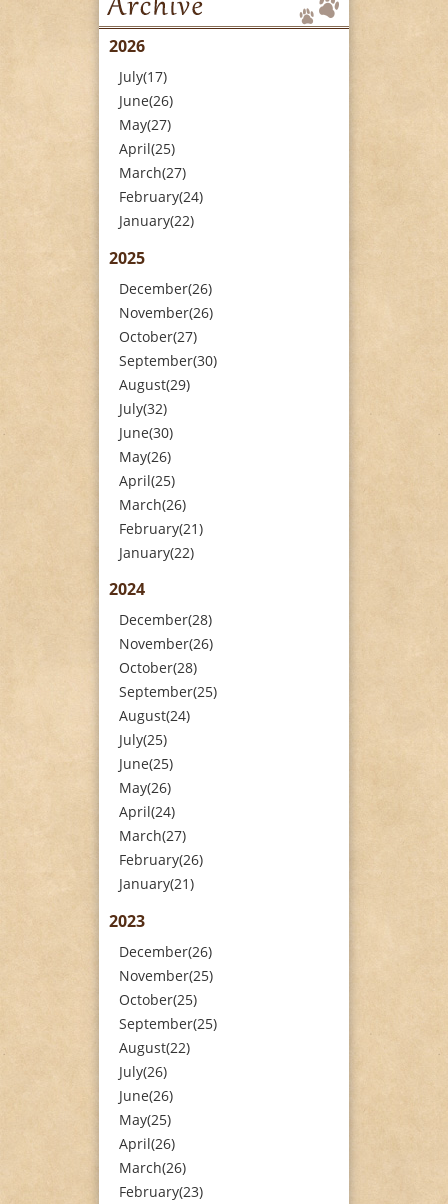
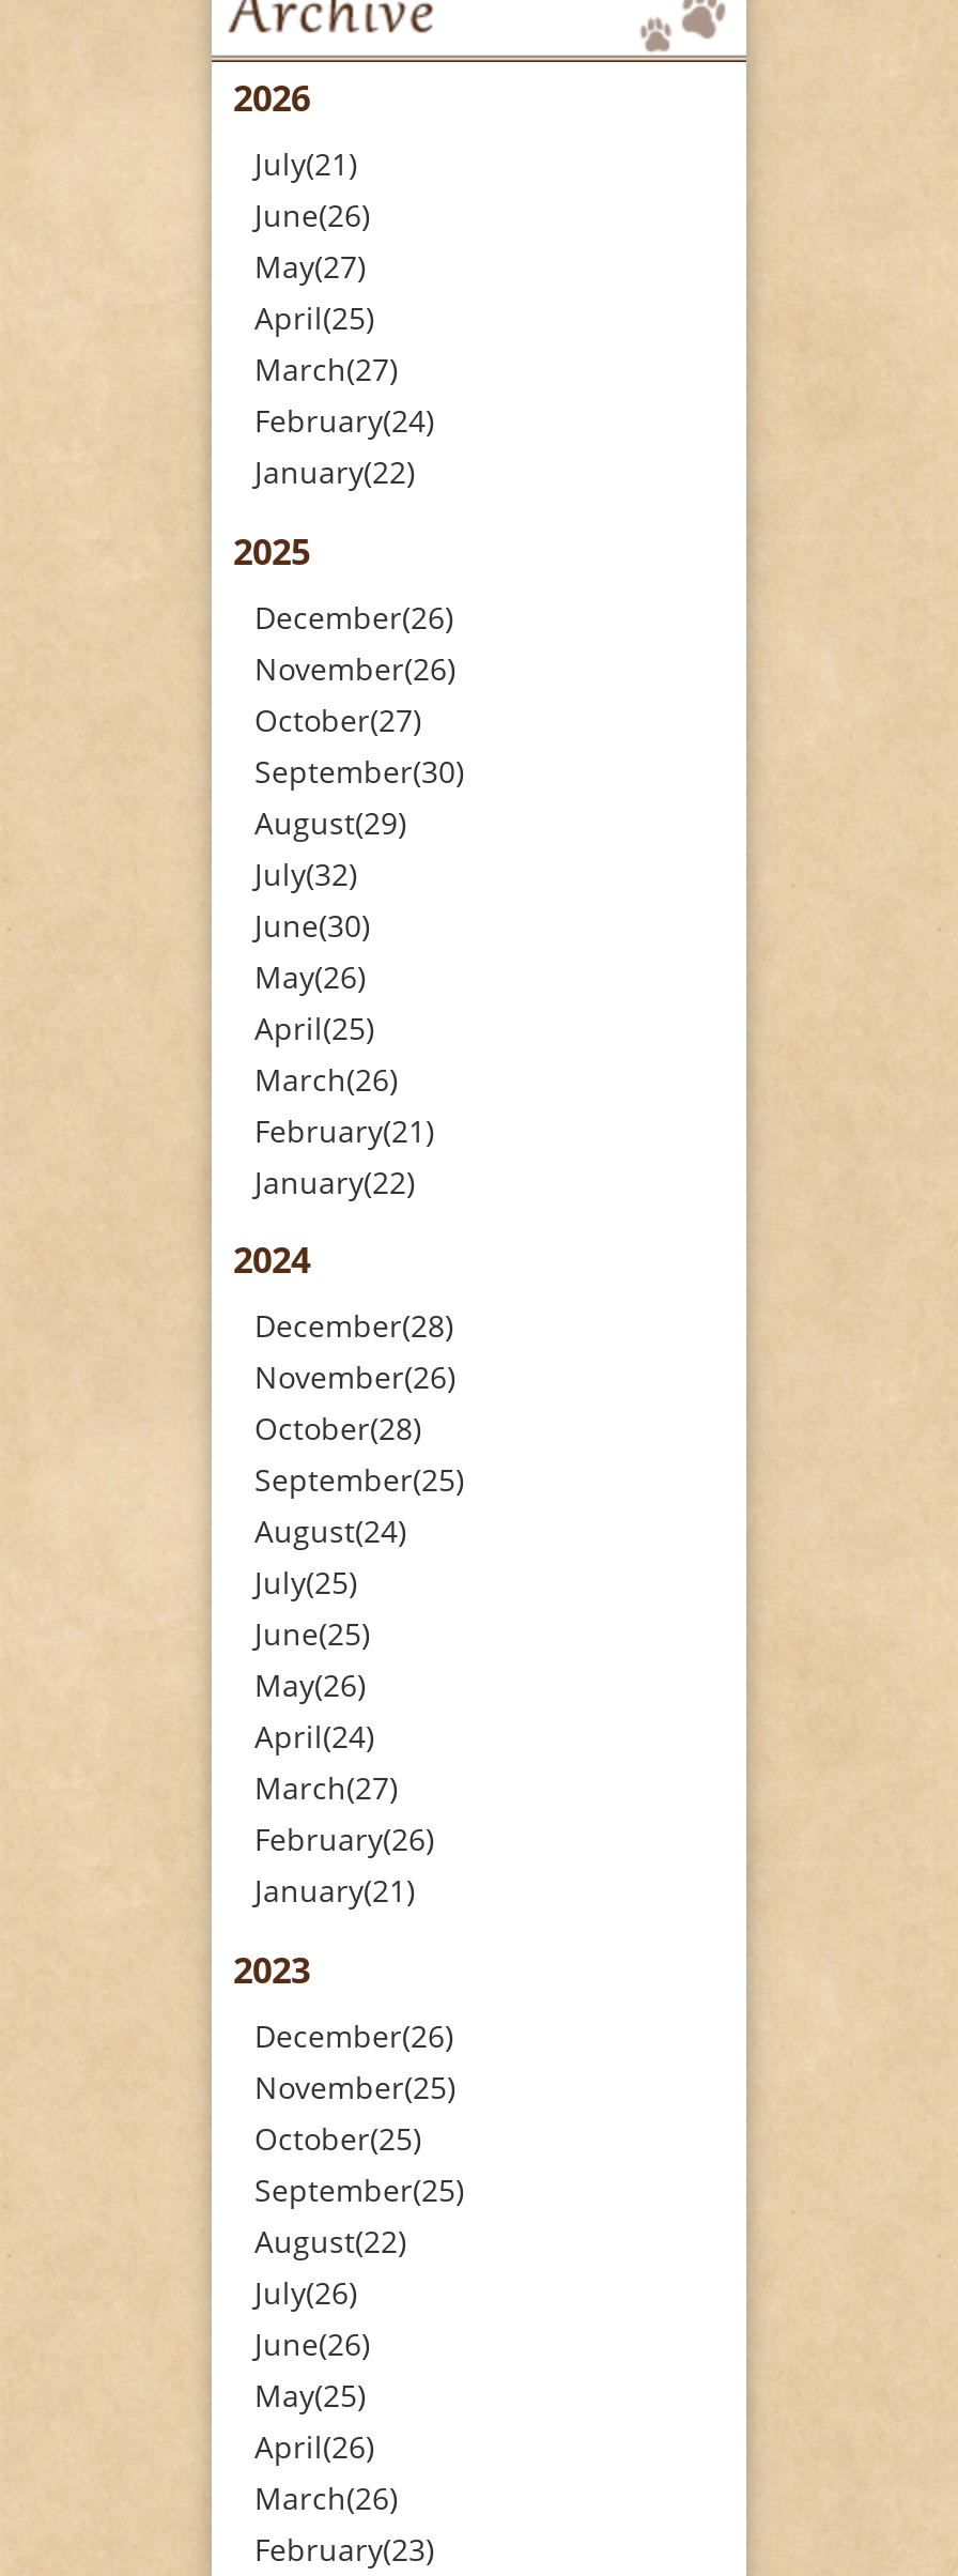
[119,67,167,86] July(17) -> [254,144,357,185] July(21)

